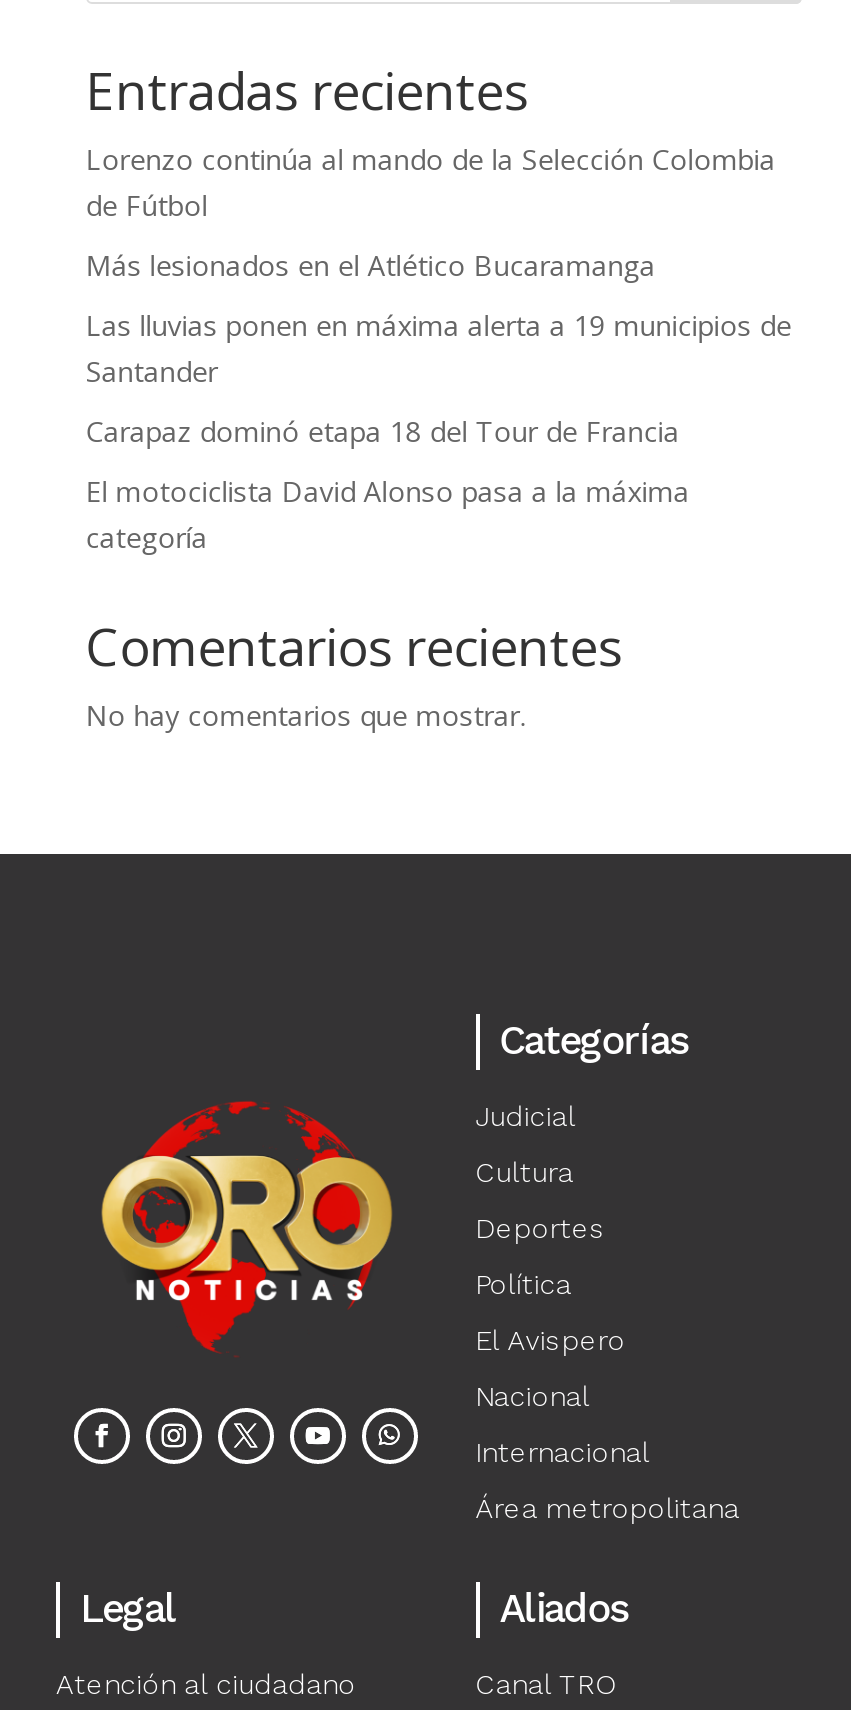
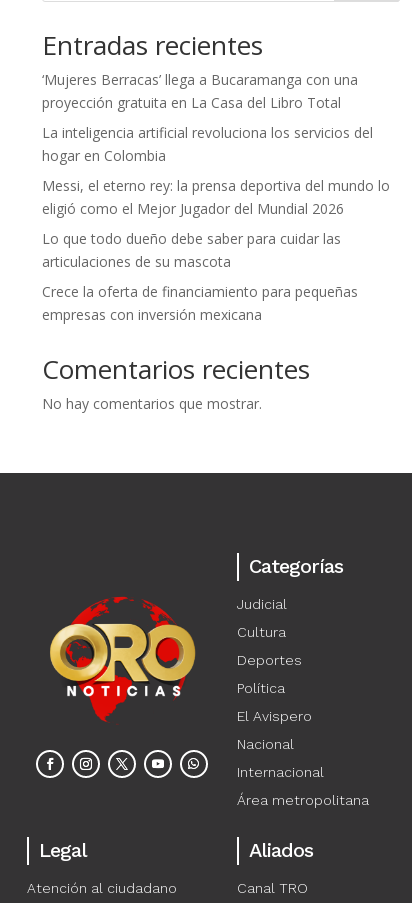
[86,141,776,225] Lorenzo continúa al mando de la Selección Colombia | de Fútbol -> [42,70,358,112] ‘Mujeres Berracas’ llega a Bucaramanga con una | proyección gratuita en La Casa del Libro Total
[86,247,656,285] Más lesionados en el Atlético Bucaramanga -> [42,123,373,165] La inteligencia artificial revoluciona los servicios del | hogar en Colombia
[86,307,792,391] Las lluvias ponen en máxima alerta a 19 municipios de | Santander -> [42,176,390,218] Messi, el eterno rey: la prensa deportiva del mundo lo | eligió como el Mejor Jugador del Mundial 2026
[86,413,680,451] Carapaz dominó etapa 18 del Tour de Francia -> [42,229,341,271] Lo que todo dueño debe saber para cuidar las | articulaciones de su mascota
[86,473,690,557] El motociclista David Alonso pasa a la máxima | categoría -> [42,282,358,324] Crece la oferta de financiamiento para pequeñas | empresas con inversión mexicana

